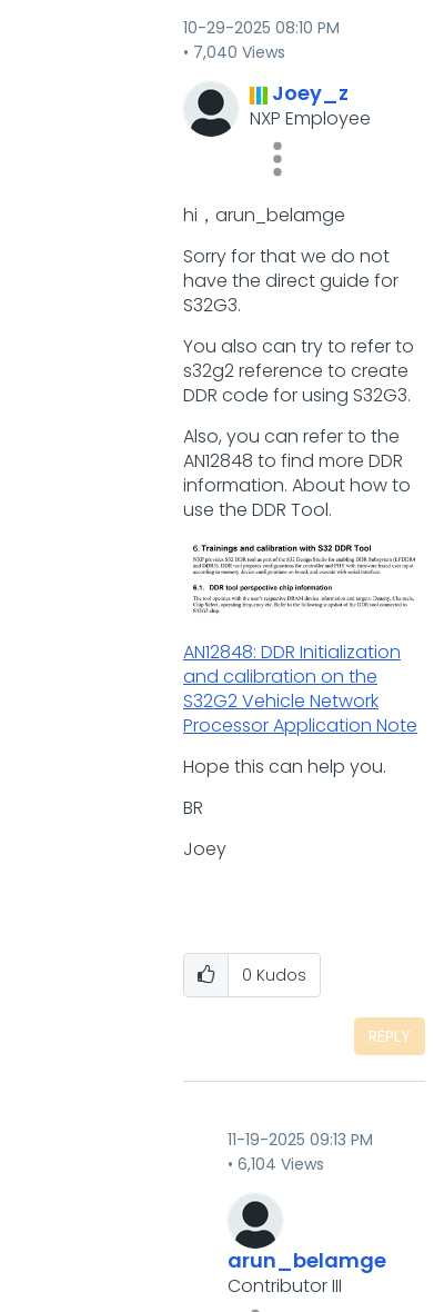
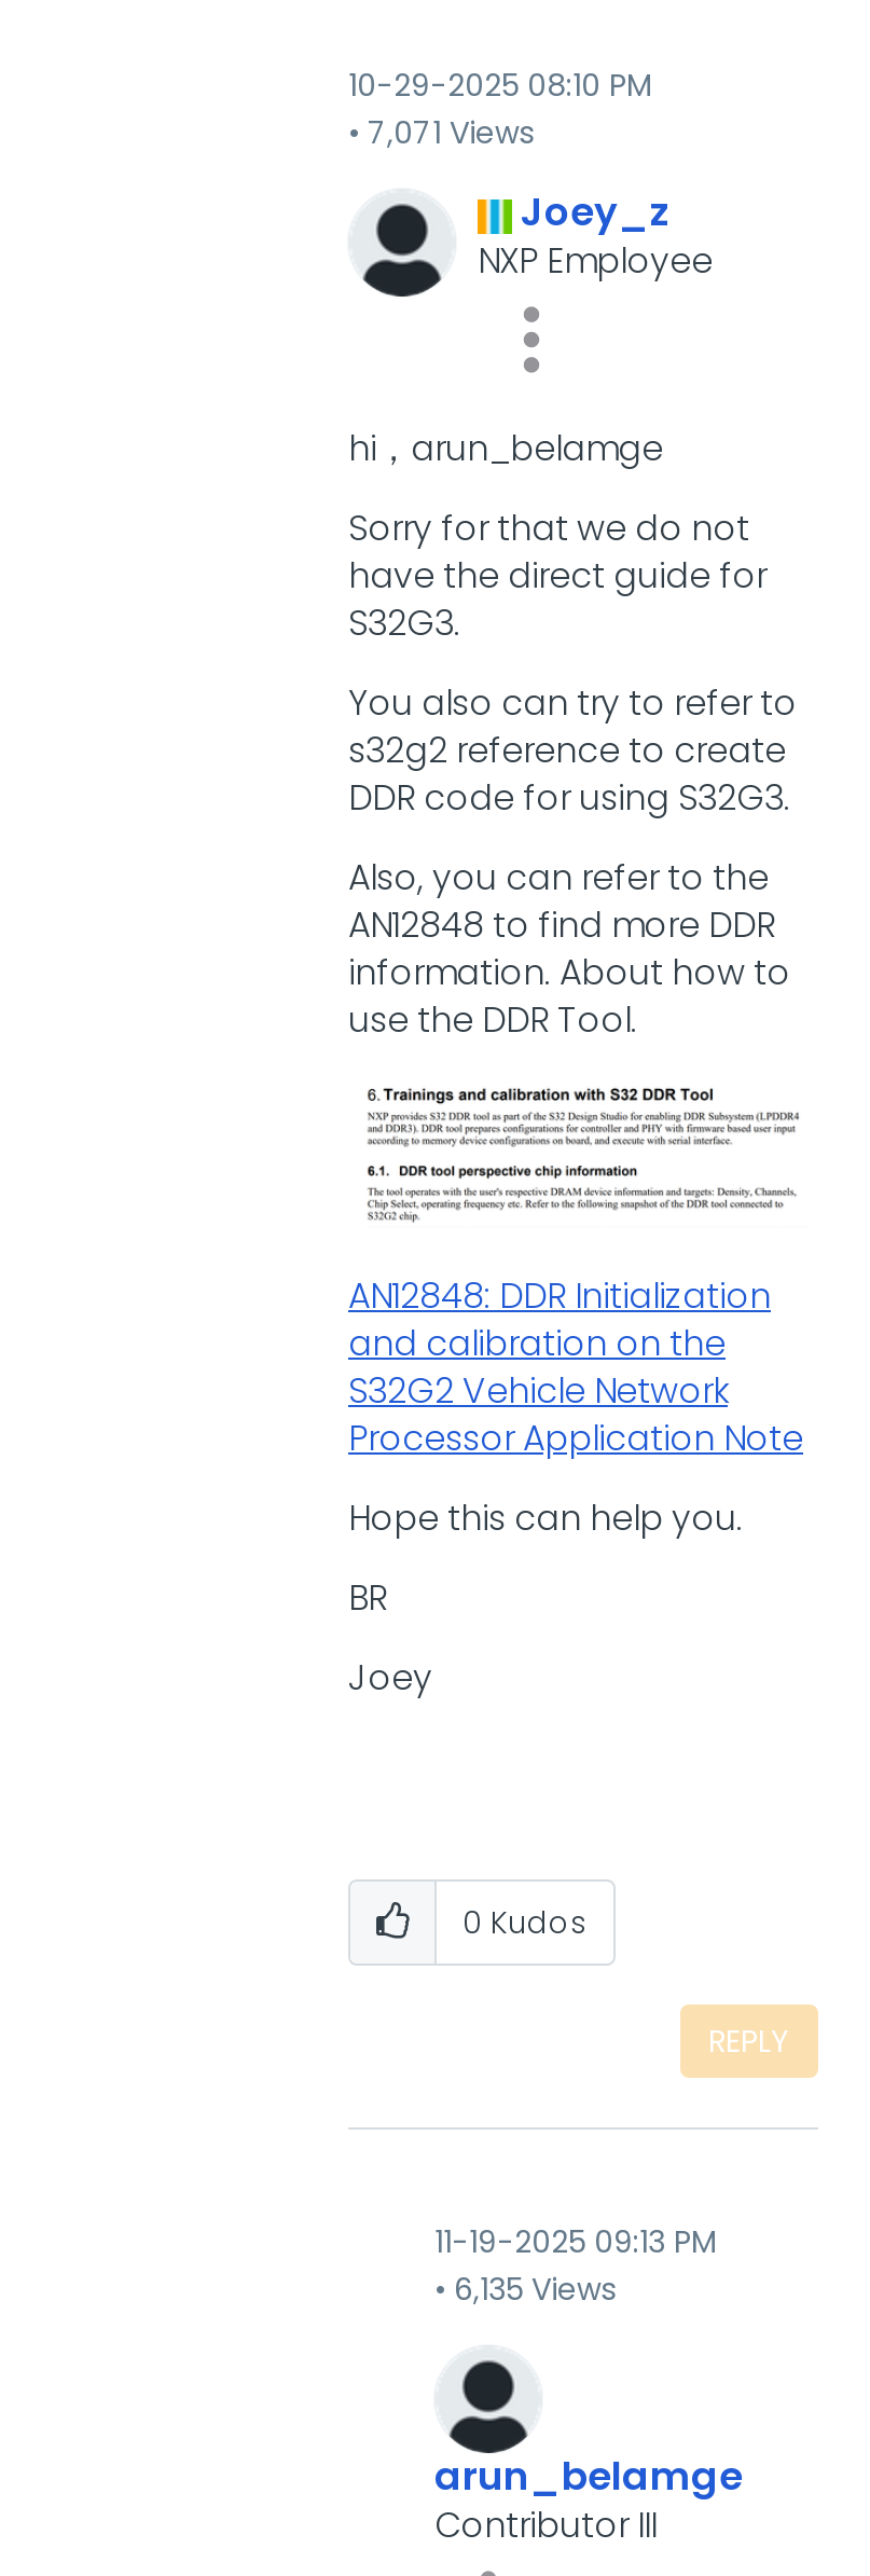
[193,41,285,63] 7,040 Views -> [368,111,534,154] 7,071 Views
[238,1153,324,1175] 6,104 Views -> [454,2267,616,2310] 6,135 Views

